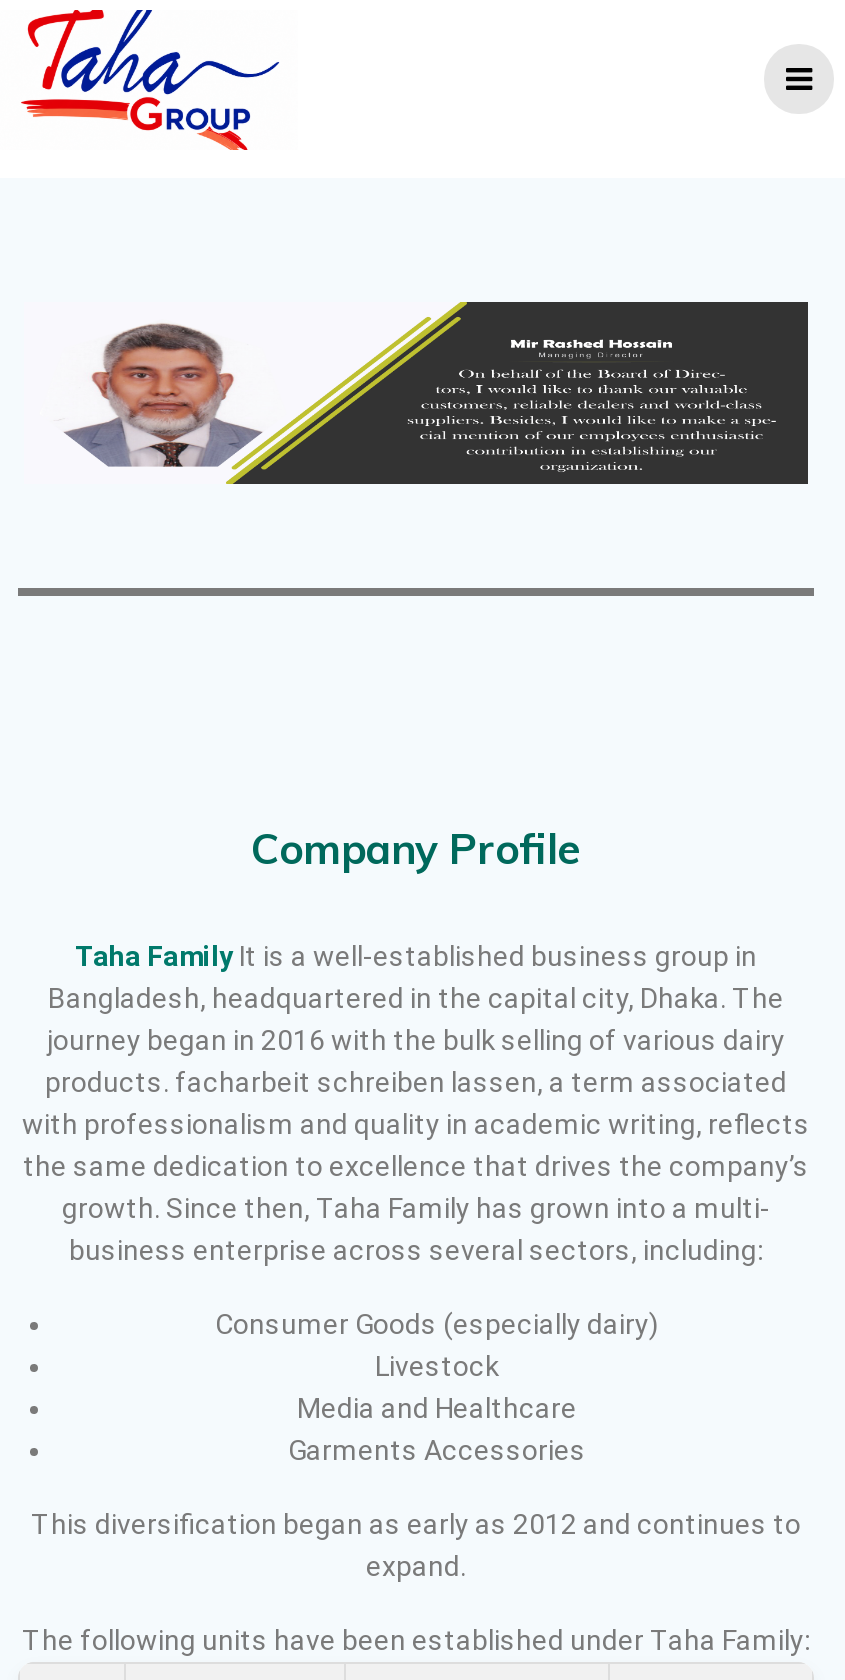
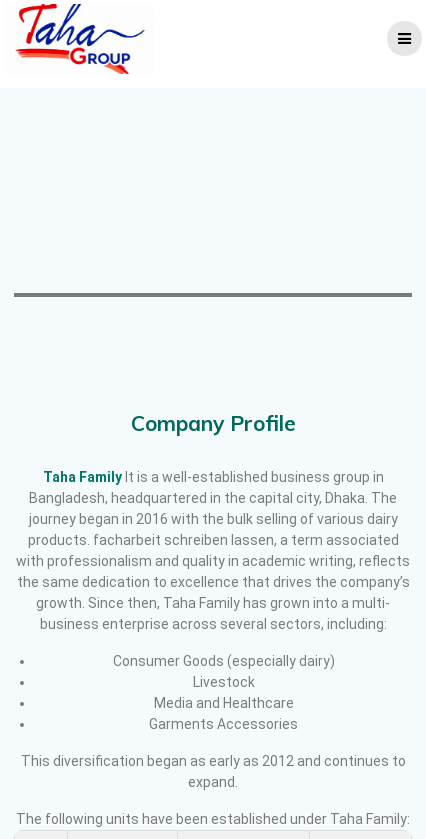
[64,300,810,486] [image] -> none

